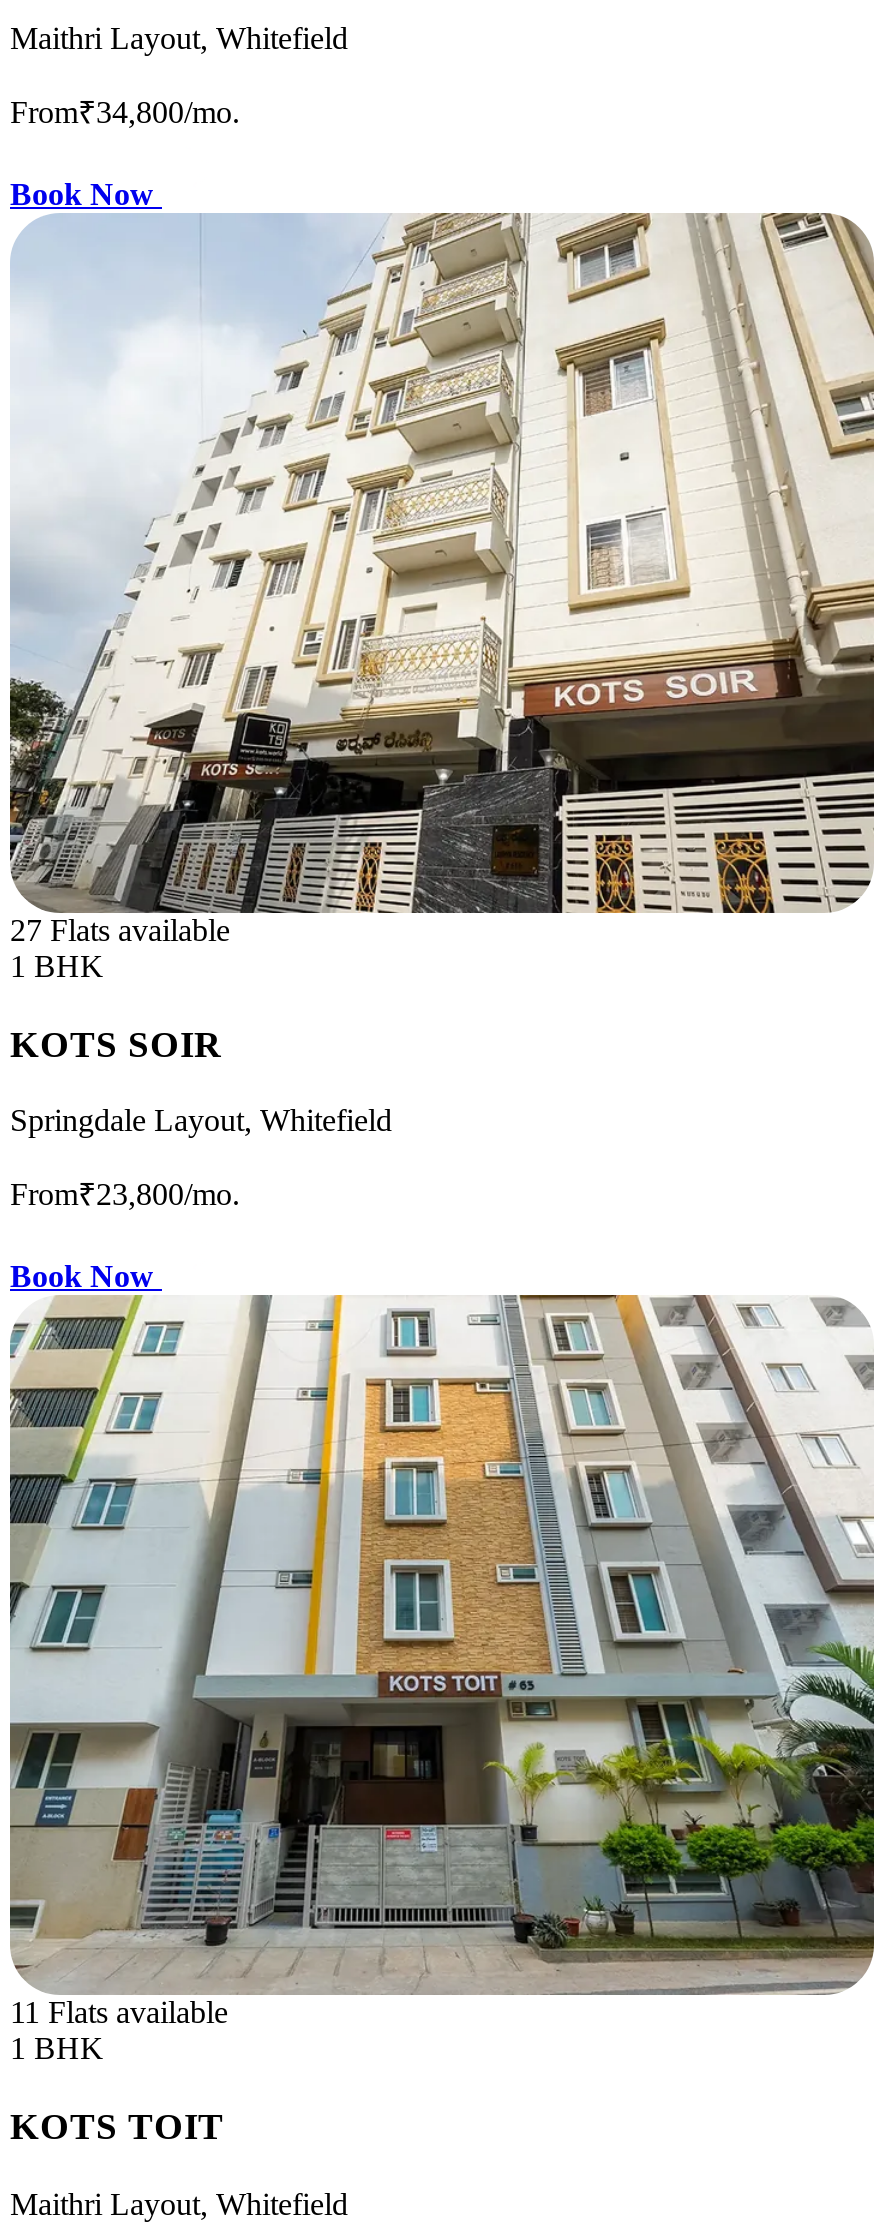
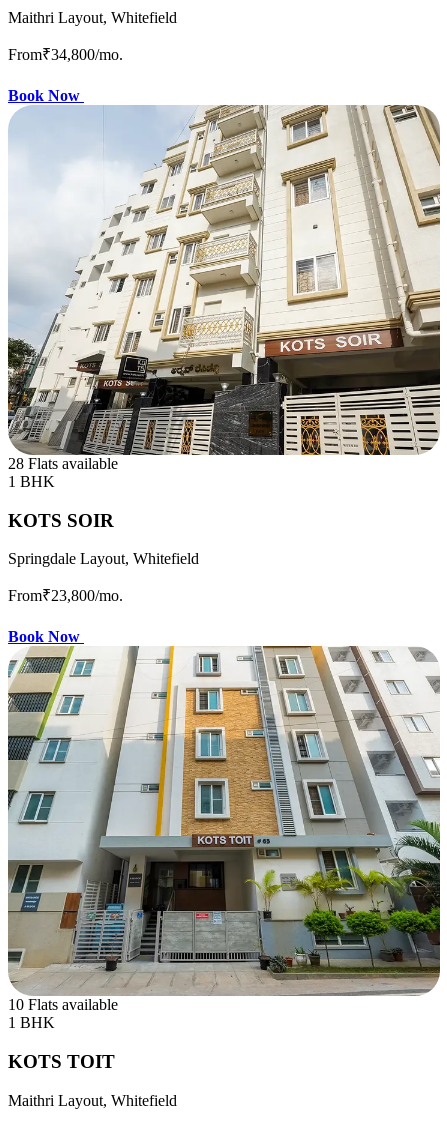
[10,913,230,947] 27 Flats available -> [8,455,118,472] 28 Flats available
[10,1995,228,2029] 11 Flats available -> [8,996,118,1013] 10 Flats available

